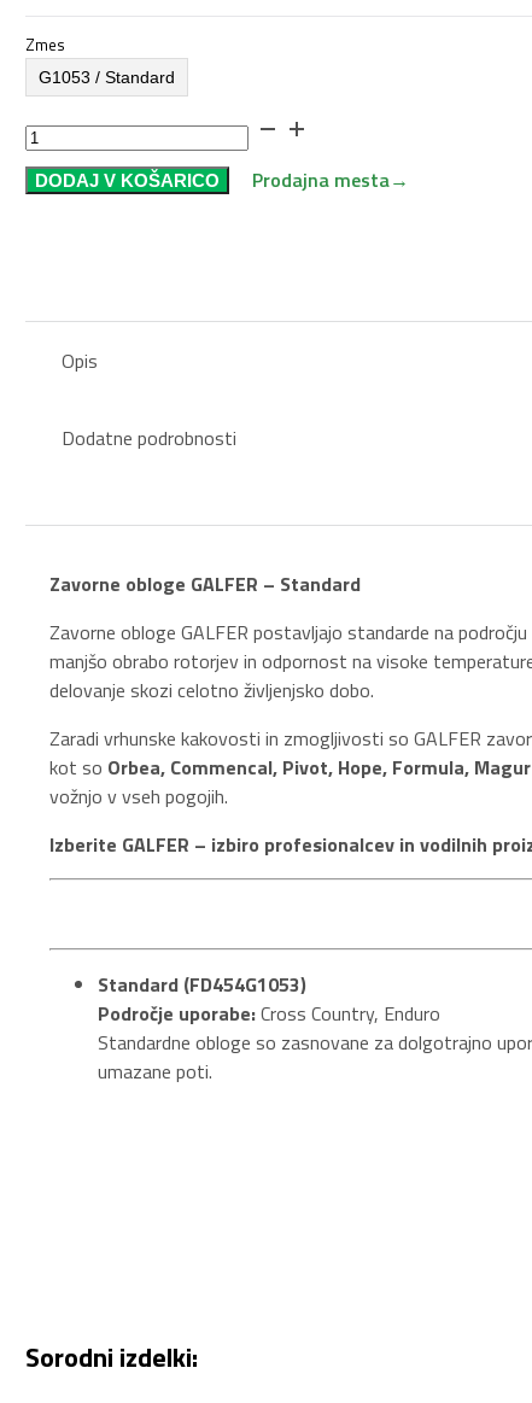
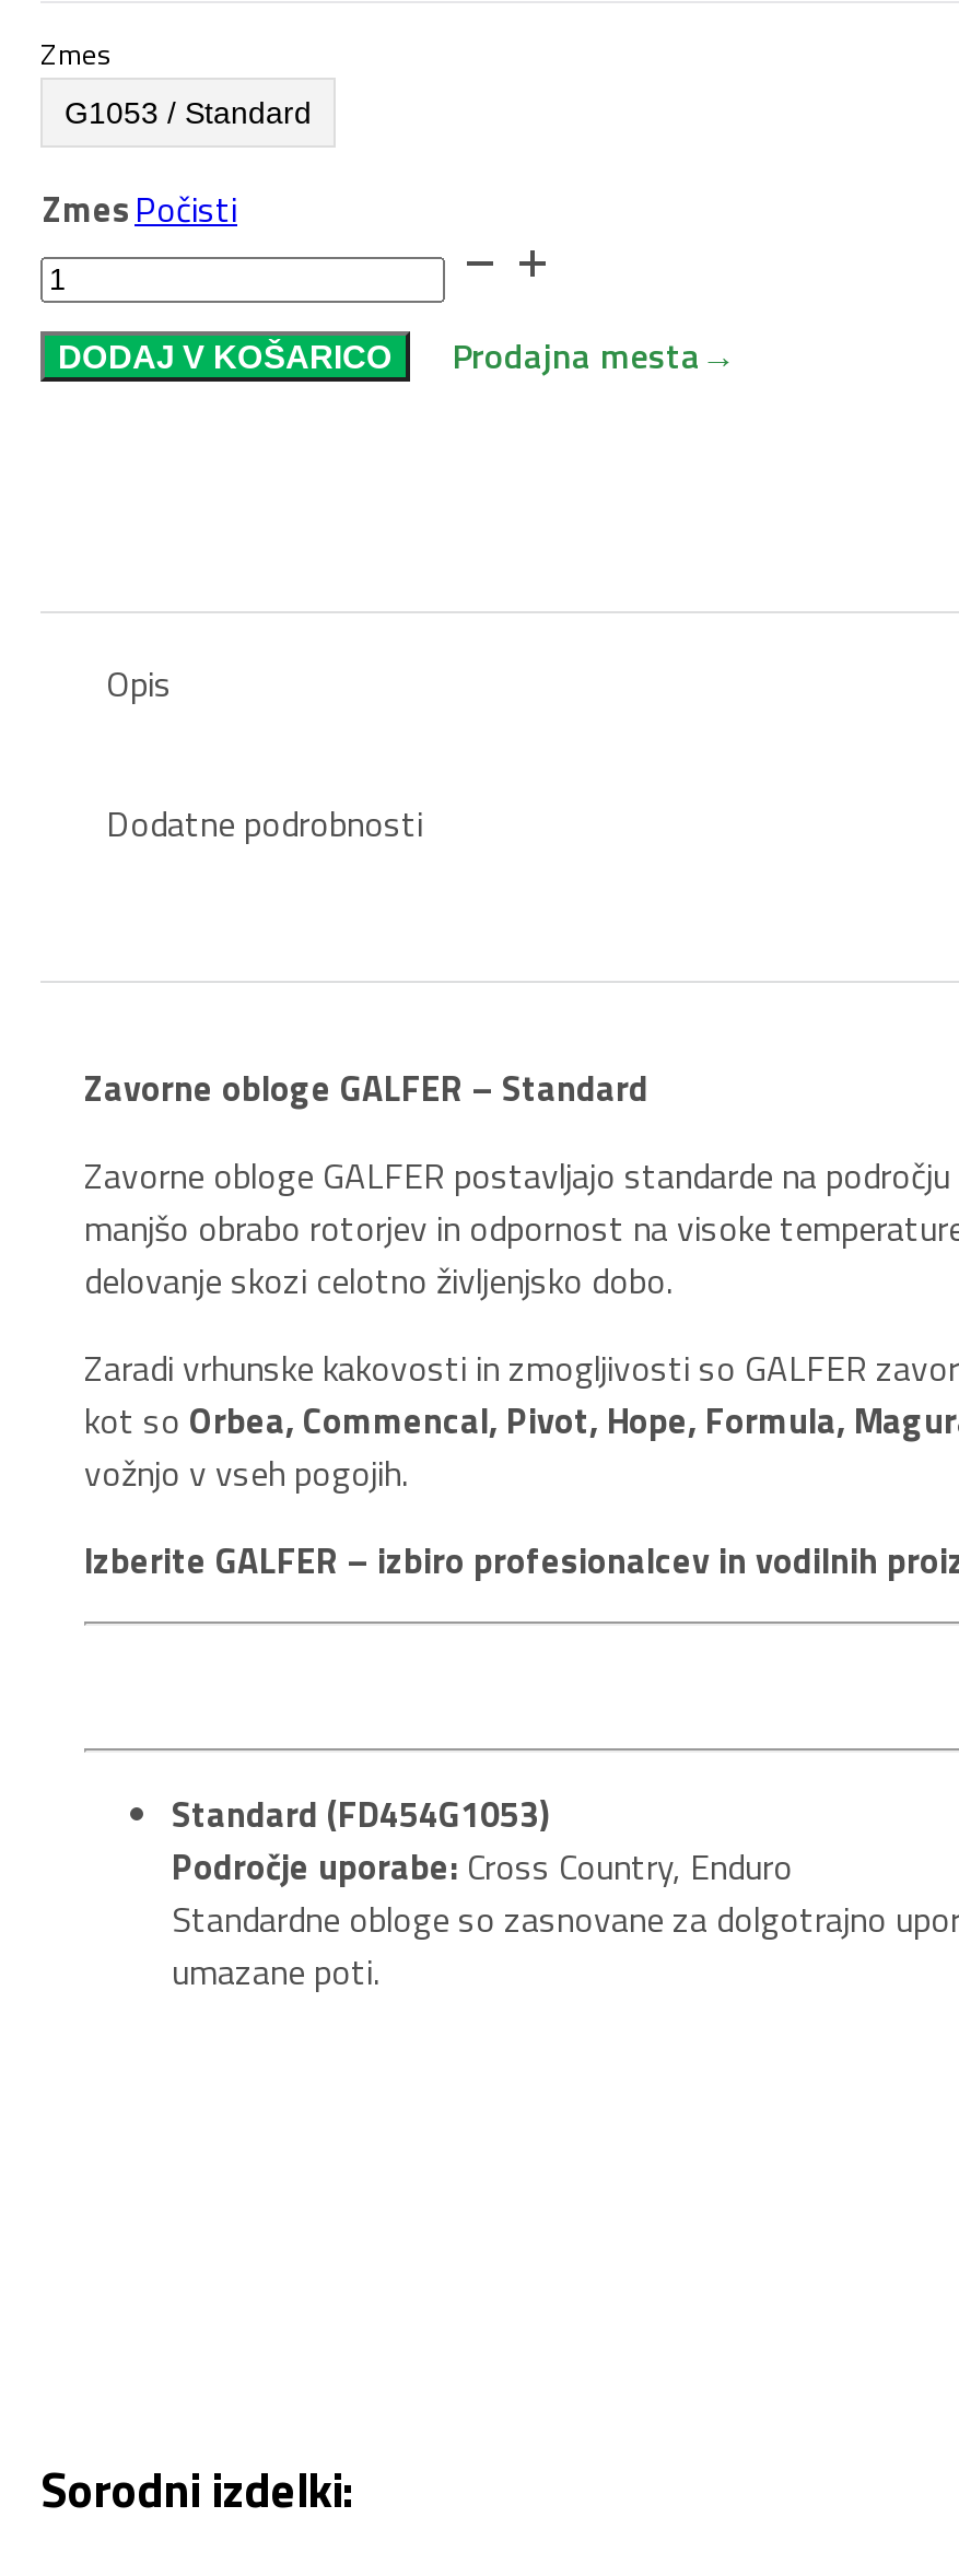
none -> [43,183,237,235] Zmes Počisti

